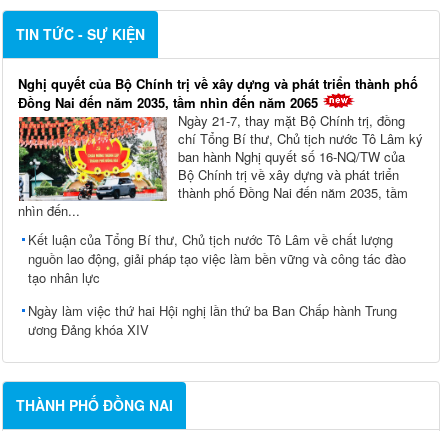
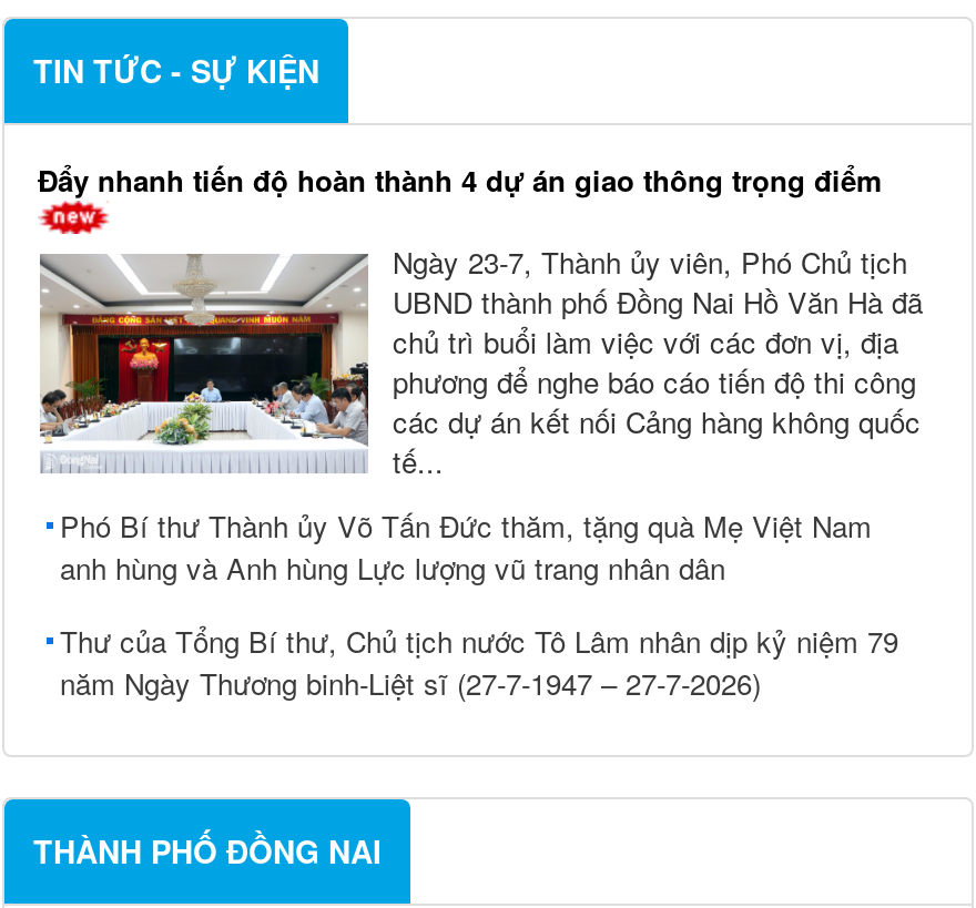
[18,74,423,339] [image] | Nghị quyết của Bộ Chính trị về xây dựng và phát triển thành phố | Đồng Nai đến năm 2035, tầm nhìn đến năm 2065 | Ngày 21-7, thay mặt Bộ Chính trị, đồng | chí Tổng Bí thư, Chủ tịch nước Tô Lâm ký | ban hành Nghị quyết số 16-NQ/TW của | Bộ Chính trị về xây dựng và phát triển | thành phố Đồng Nai đến năm 2035, tầm | nhìn đến... | Kết luận của Tổng Bí thư, Chủ tịch nước Tô Lâm về chất lượng | nguồn lao động, giải pháp tạo việc làm bền vững và công tác đào | tạo nhân lực | Ngày làm việc thứ hai Hội nghị lần thứ ba Ban Chấp hành Trung | ương Đảng khóa XIV -> [38,159,923,704] [image] | Đẩy nhanh tiến độ hoàn thành 4 dự án giao thông trọng điểm | Ngày 23-7, Thành ủy viên, Phó Chủ tịch | UBND thành phố Đồng Nai Hồ Văn Hà đã | chủ trì buổi làm việc với các đơn vị, địa | phương để nghe báo cáo tiến độ thi công | các dự án kết nối Cảng hàng không quốc | tế... | Phó Bí thư Thành ủy Võ Tấn Đức thăm, tặng quà Mẹ Việt Nam | anh hùng và Anh hùng Lực lượng vũ trang nhân dân | Thư của Tổng Bí thư, Chủ tịch nước Tô Lâm nhân dịp kỷ niệm 79 | năm Ngày Thương binh-Liệt sĩ (27-7-1947 – 27-7-2026)

